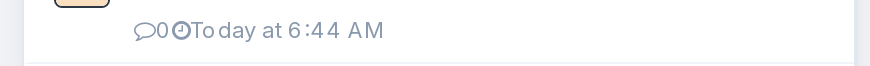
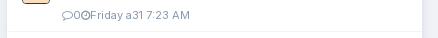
[156,16,384,44] 0 Today at 6:44 AM -> [73,8,190,22] 0 Friday a31 7:23 AM

